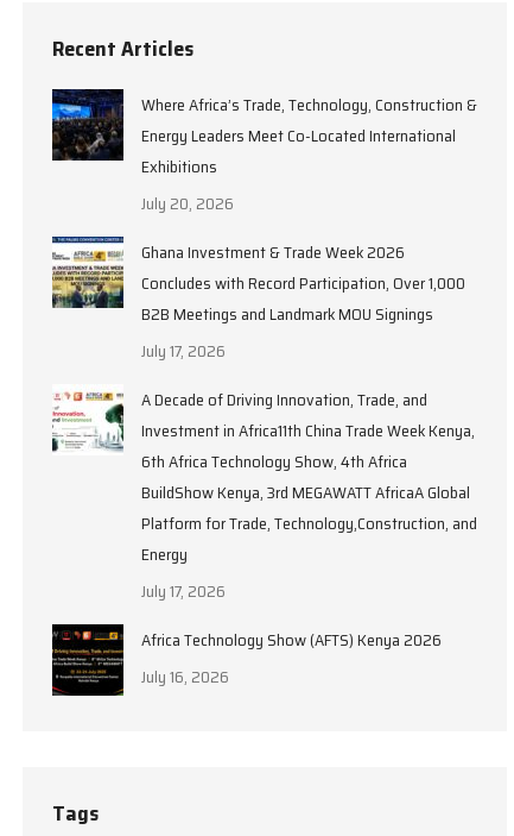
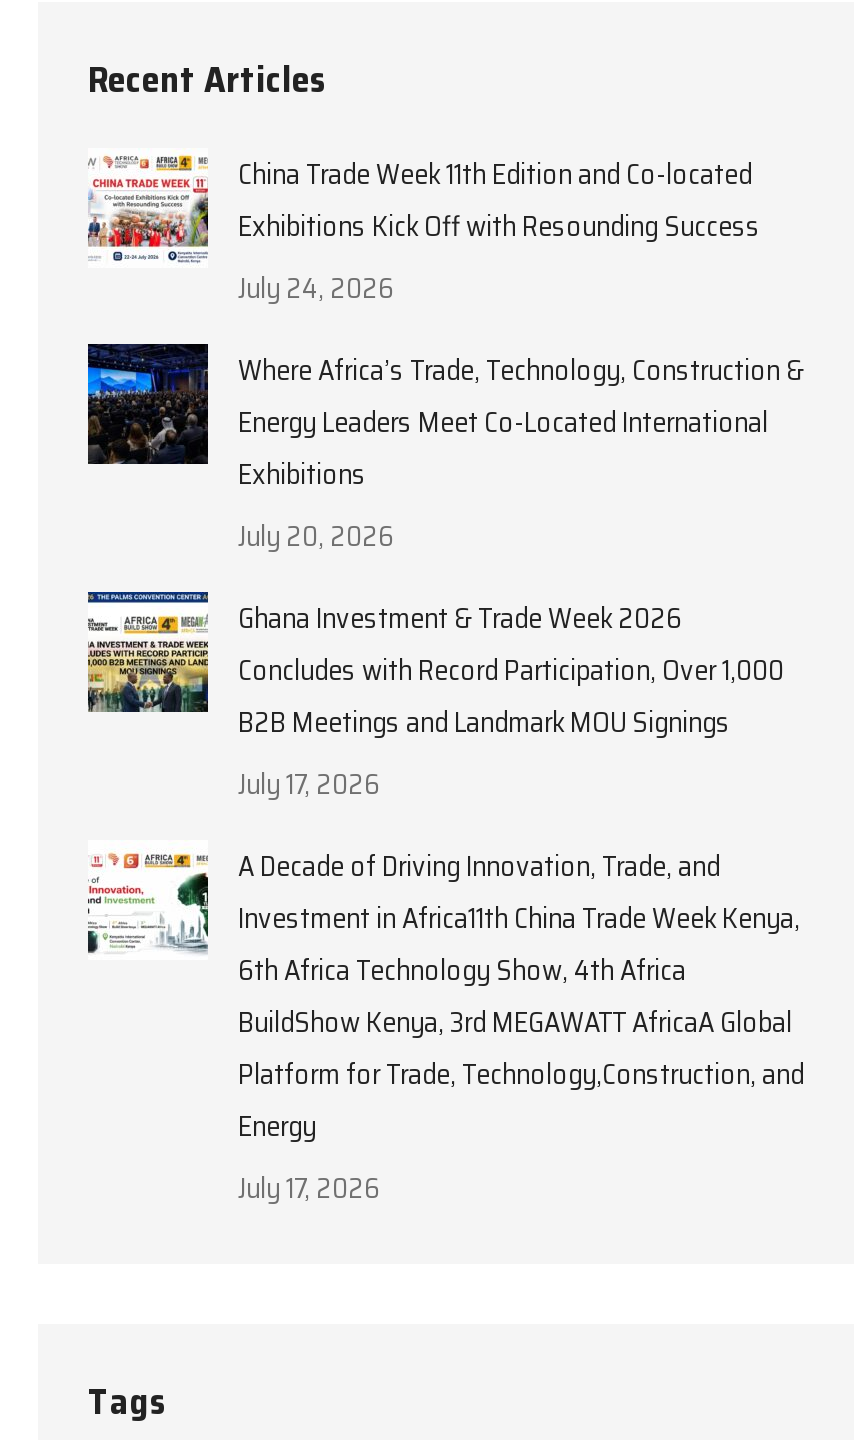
none -> [86,152,760,310] [image] | China Trade Week 11th Edition and Co-located | Exhibitions Kick Off with Resounding Success | July 24, 2026
moved [50,88,477,604] -> [84,342,804,1210]: [image] | Where Africa’s Trade, Technology, Construction & | Energy Leaders Meet Co-Located International | ... | Energy | July 17, 2026
[51,623,442,697] [image] | Africa Technology Show (AFTS) Kenya 2026 | July 16, 2026 -> none

